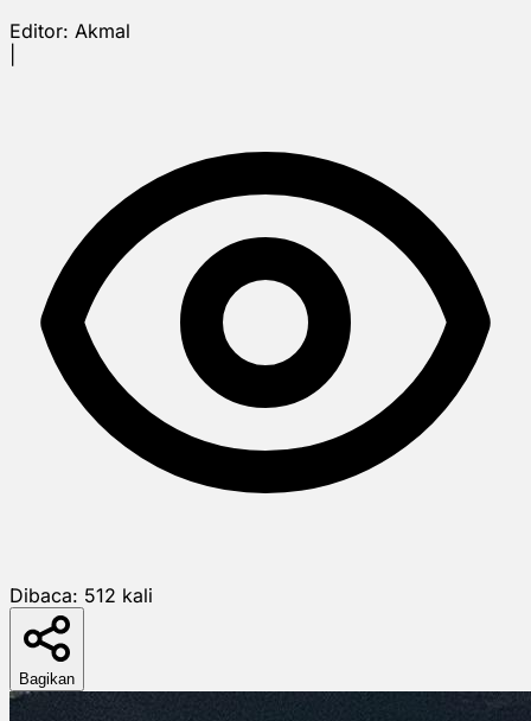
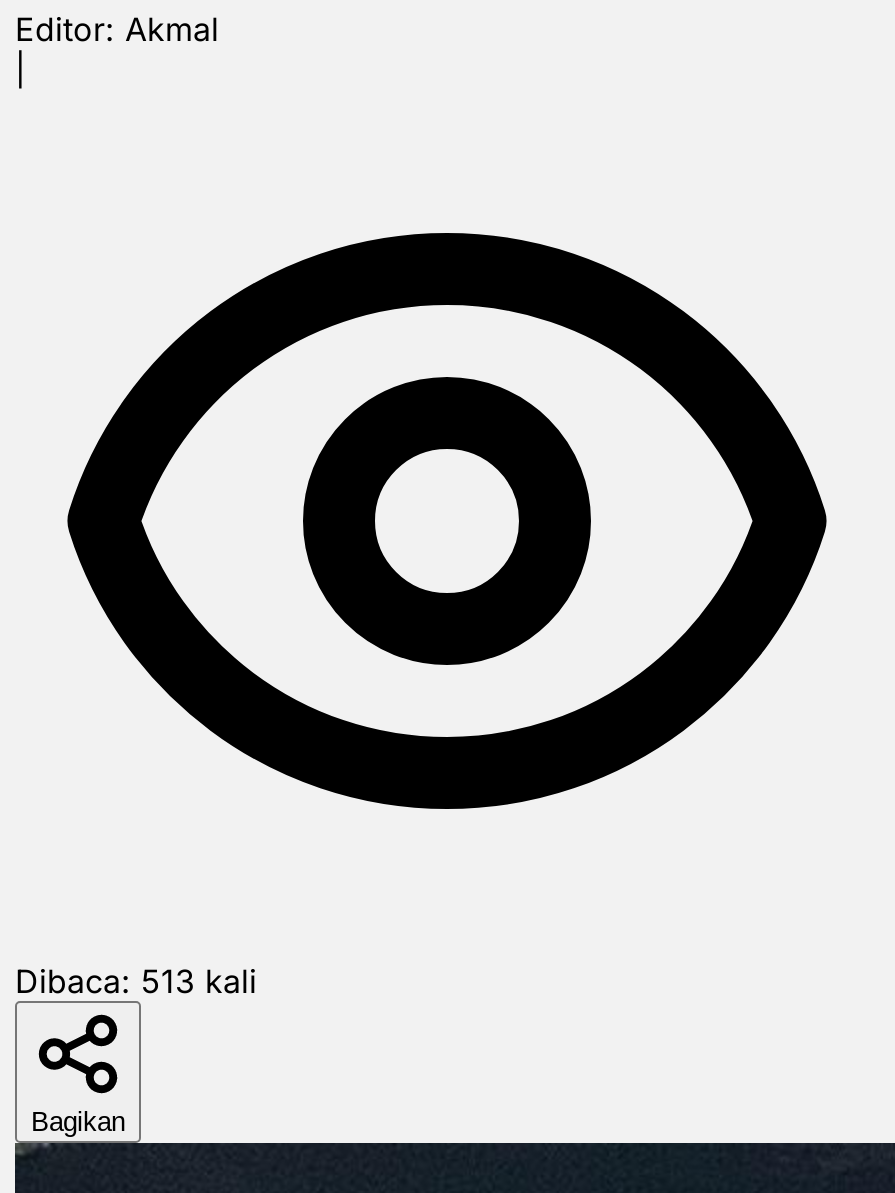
[9,583,153,607] Dibaca: 512 kali -> [15,961,257,1001] Dibaca: 513 kali

